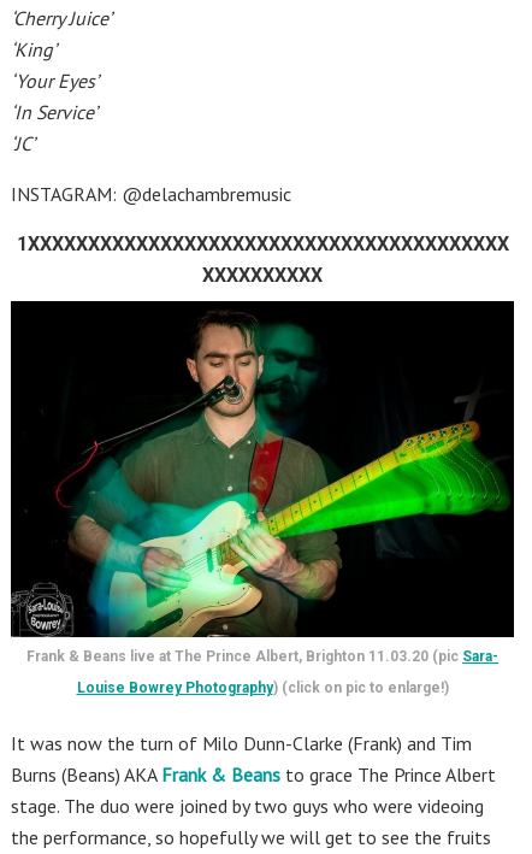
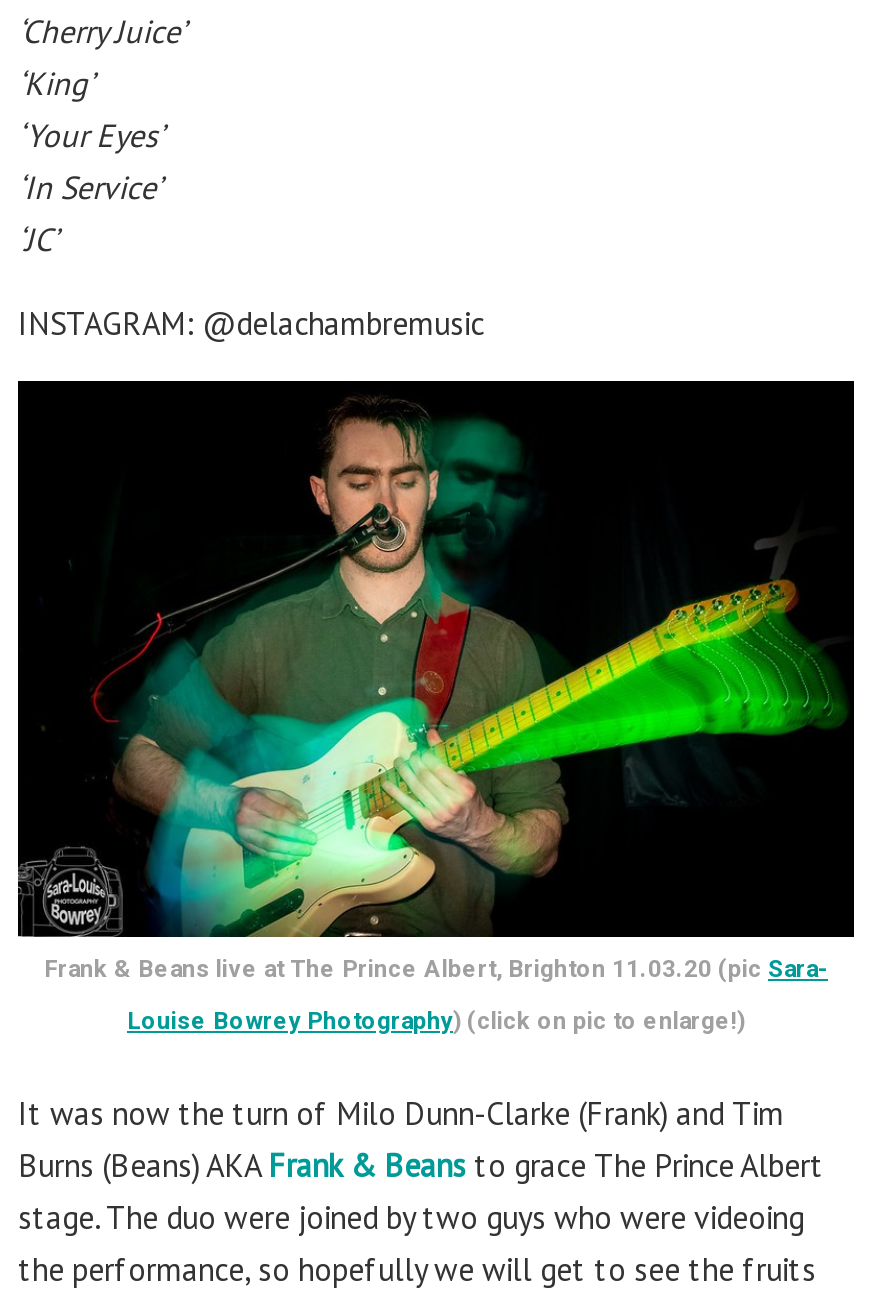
[16,232,509,287] 1XXXXXXXXXXXXXXXXXXXXXXXXXXXXXXXXXXXXXXXX | XXXXXXXXXX -> none

